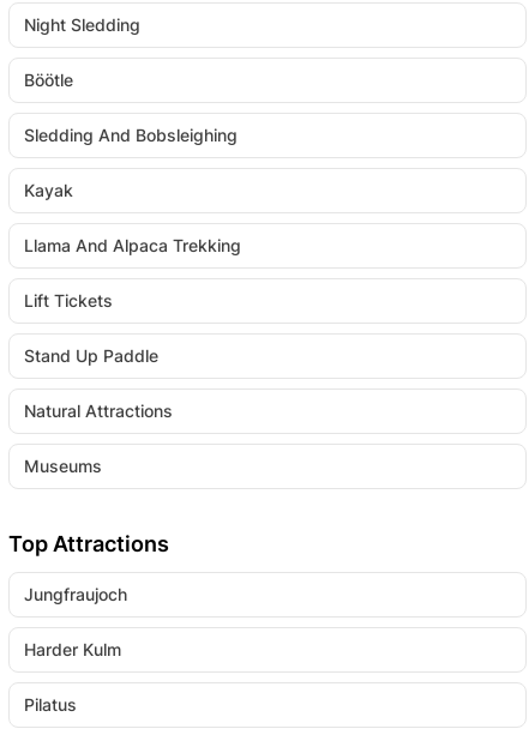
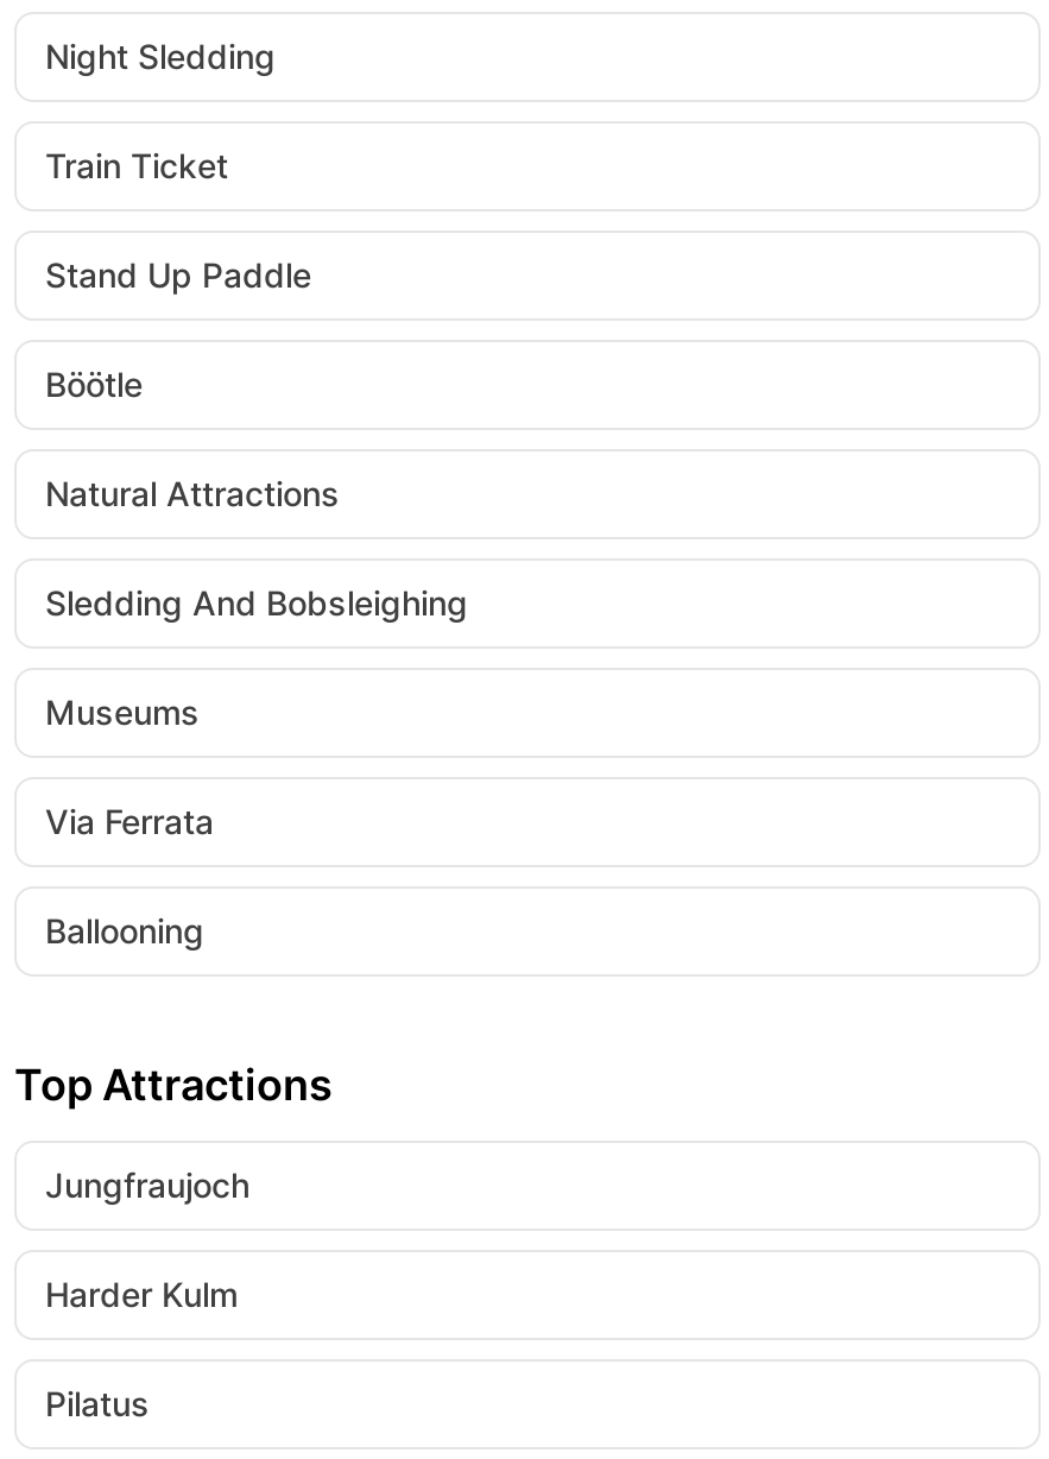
none -> [45,145,228,185] Train Ticket
moved [24,70,73,90] -> [45,364,143,404]: Böötle
moved [24,125,238,145] -> [45,582,468,623]: Sledding And Bobsleighing
[24,180,241,311] Kayak | Llama And Alpaca Trekking | Lift Tickets -> none
moved [24,345,158,366] -> [45,254,311,295]: Stand Up Paddle
moved [24,400,173,421] -> [45,473,340,513]: Natural Attractions
moved [24,456,102,476] -> [45,691,200,732]: Museums
none -> [45,801,214,950] Via Ferrata | Ballooning

